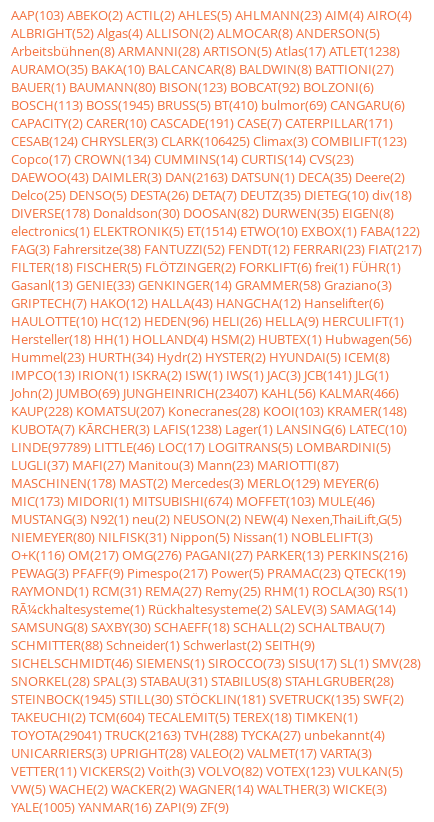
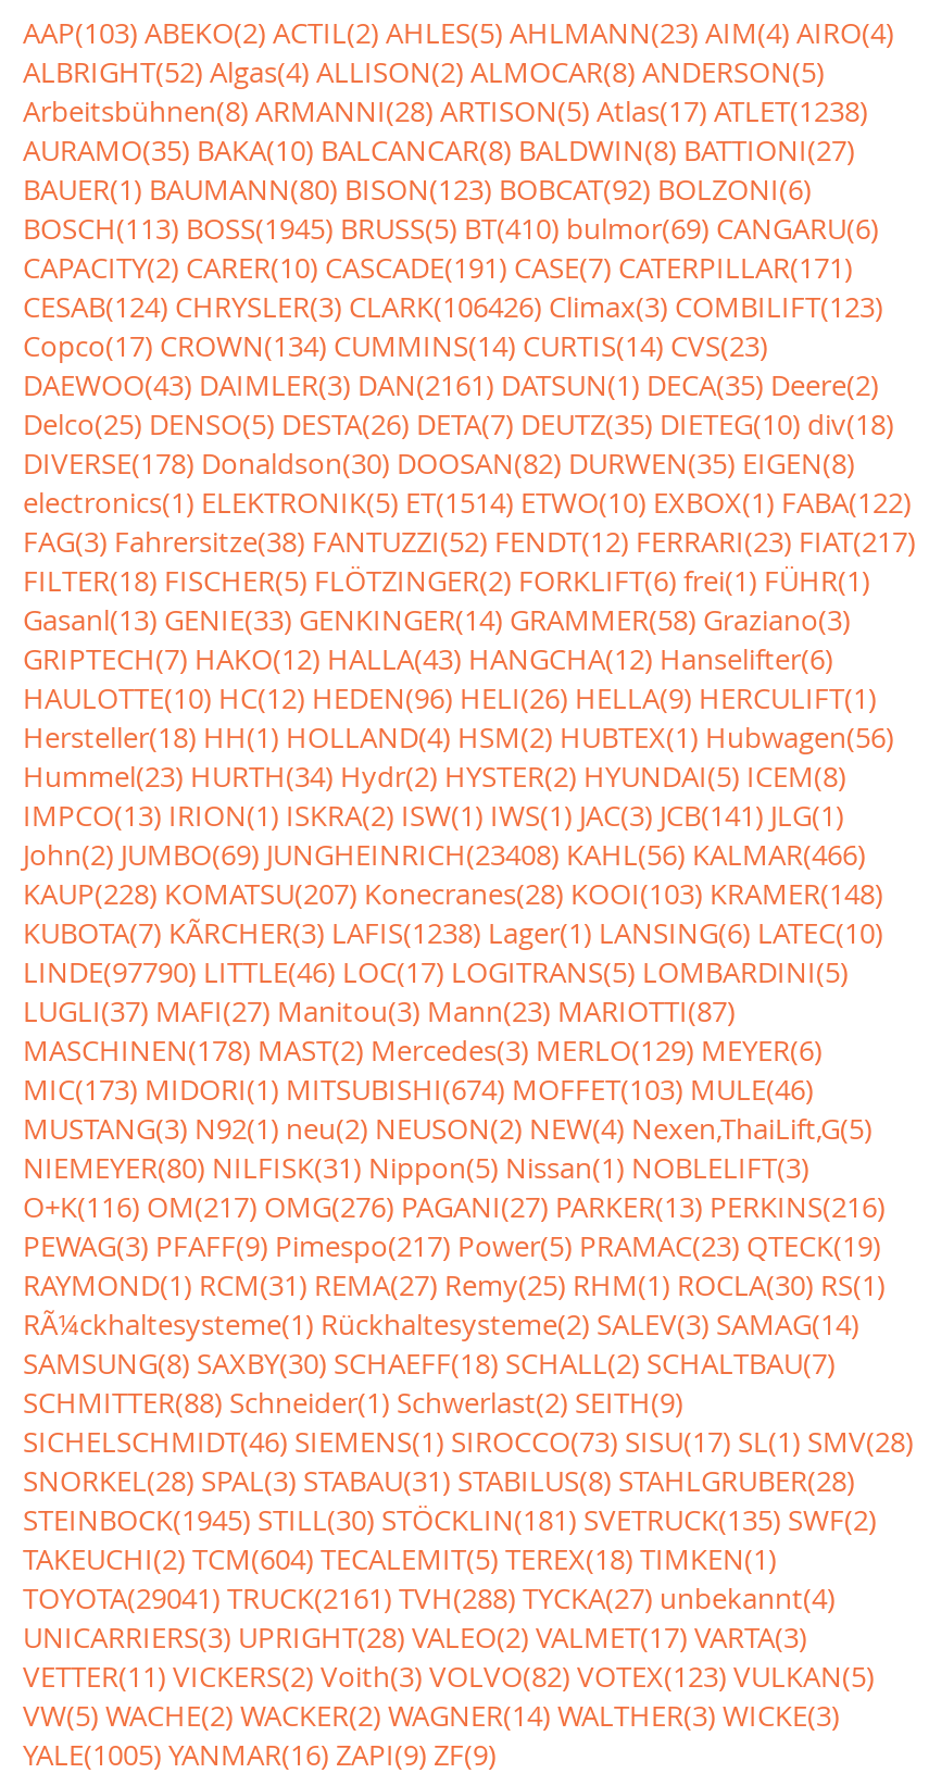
[11,132,407,150] CESAB(124) CHRYSLER(3) CLARK(106425) Climax(3) COMBILIFT(123) -> [23,287,883,326] CESAB(124) CHRYSLER(3) CLARK(106426) Climax(3) COMBILIFT(123)
[11,168,405,186] DAEWOO(43) DAIMLER(3) DAN(2163) DATSUN(1) DECA(35) Deere(2) -> [23,365,879,404] DAEWOO(43) DAIMLER(3) DAN(2161) DATSUN(1) DECA(35) Deere(2)
[11,384,399,402] John(2) JUMBO(69) JUNGHEINRICH(23407) KAHL(56) KALMAR(466) -> [23,835,866,874] John(2) JUMBO(69) JUNGHEINRICH(23408) KAHL(56) KALMAR(466)
[11,438,391,456] LINDE(97789) LITTLE(46) LOC(17) LOGITRANS(5) LOMBARDINI(5) -> [23,952,849,991] LINDE(97790) LITTLE(46) LOC(17) LOGITRANS(5) LOMBARDINI(5)
[11,726,385,744] TOYOTA(29041) TRUCK(2163) TVH(288) TYCKA(27) unbekannt(4) -> [23,1578,836,1618] TOYOTA(29041) TRUCK(2161) TVH(288) TYCKA(27) unbekannt(4)

